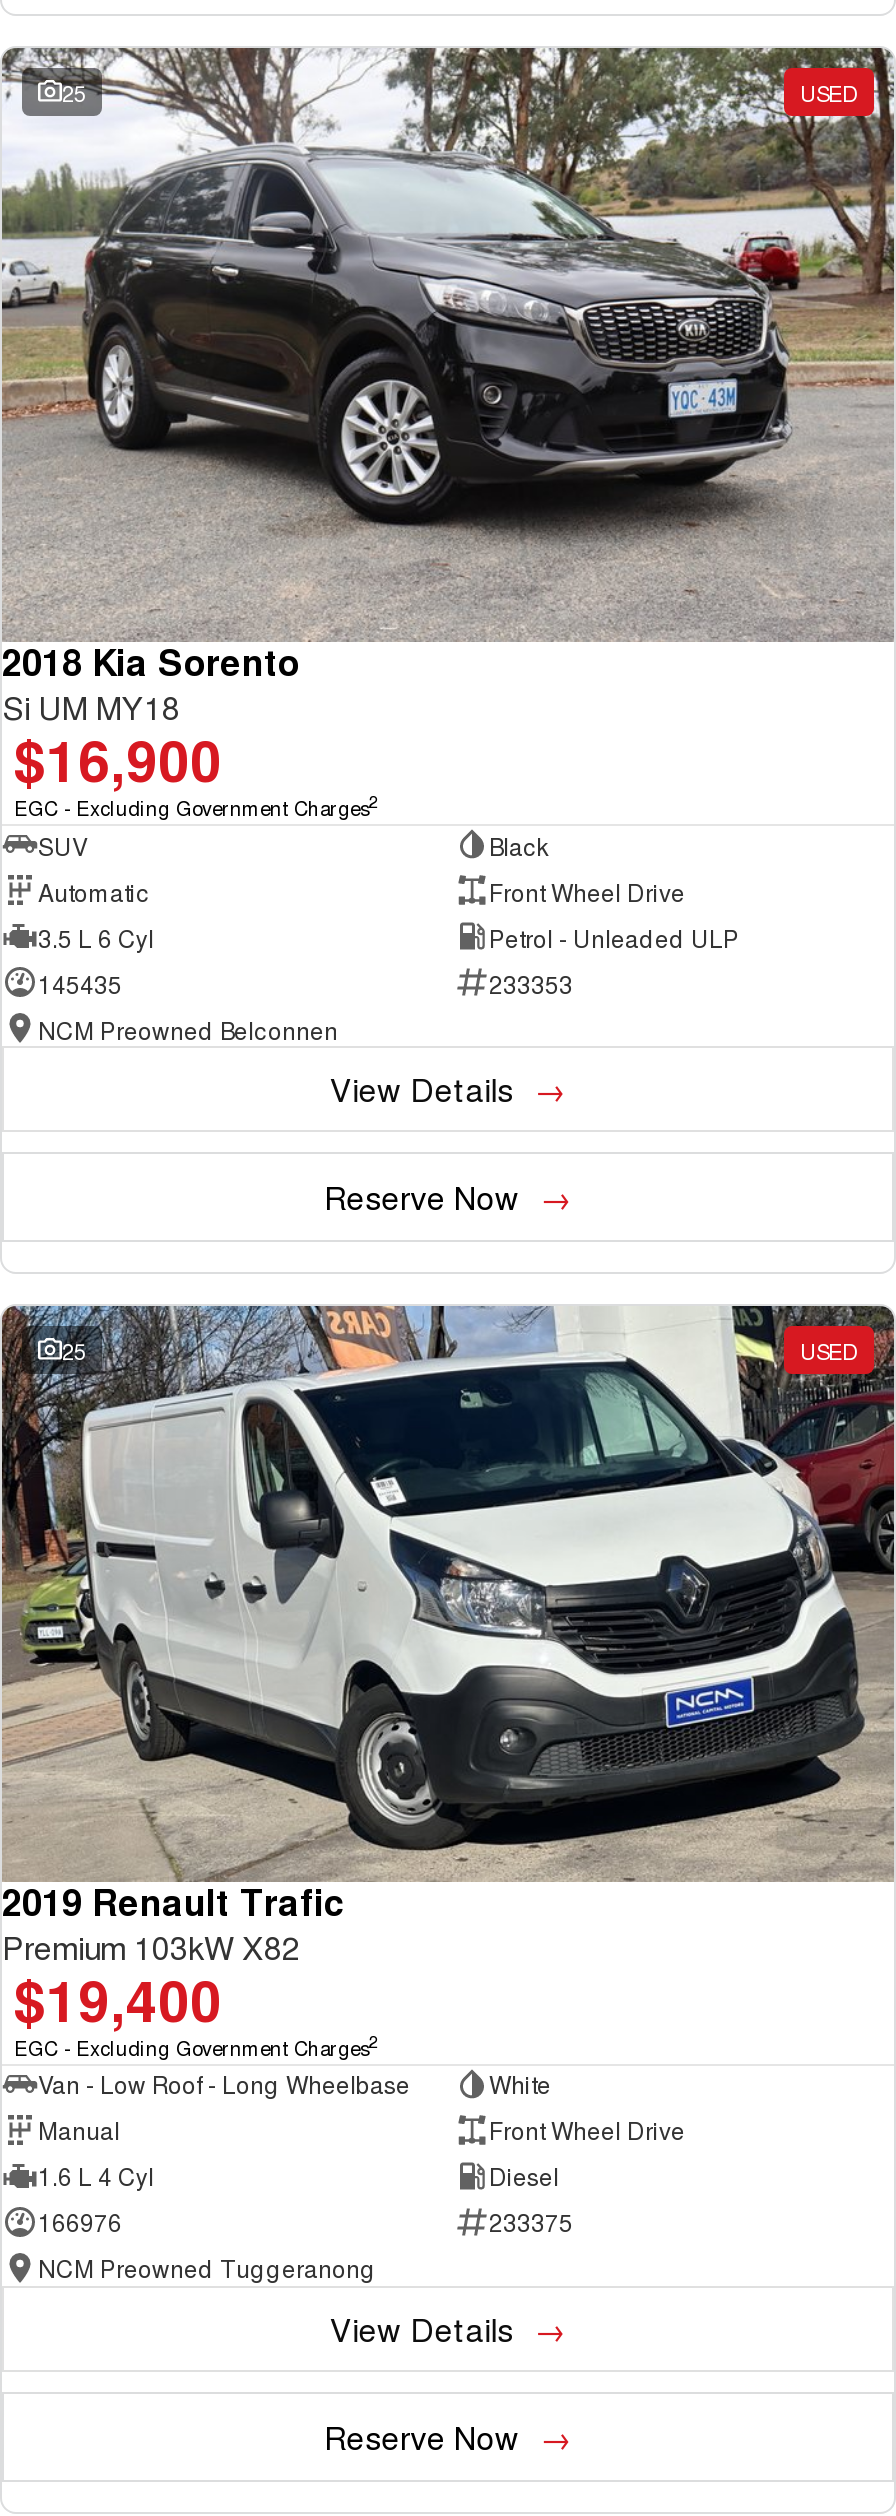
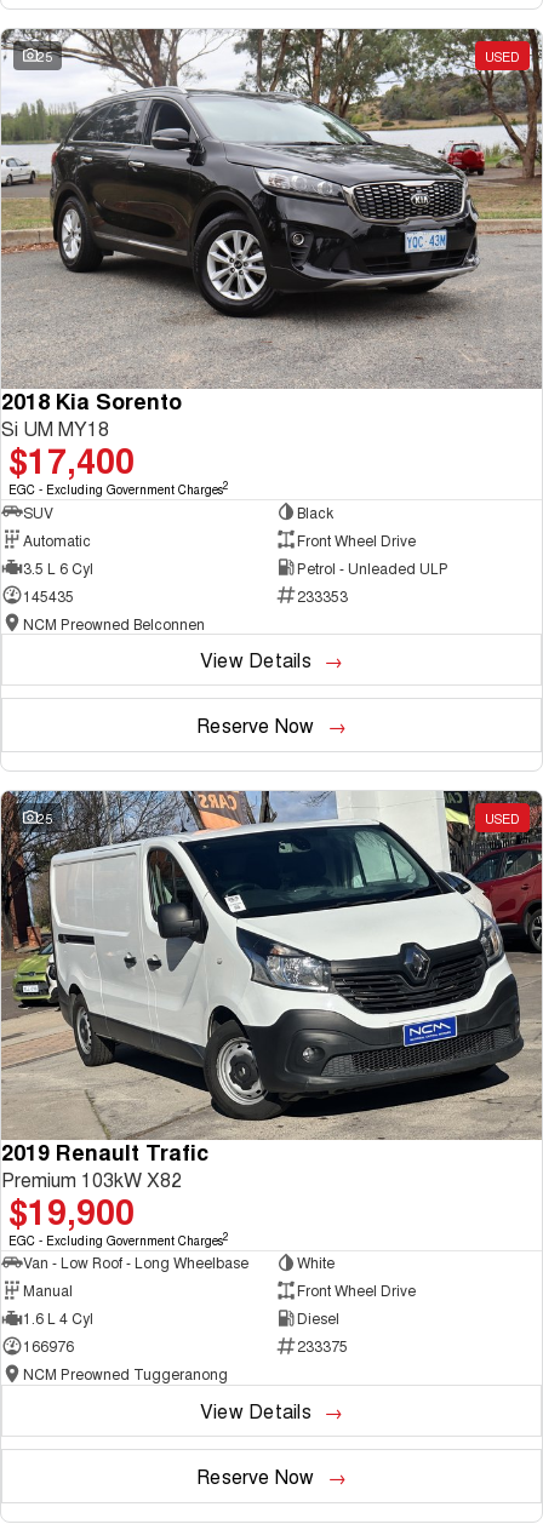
[14,718,222,800] $16,900 -> [8,435,135,485] $17,400
[14,1958,222,2040] $19,400 -> [8,1186,135,1236] $19,900

